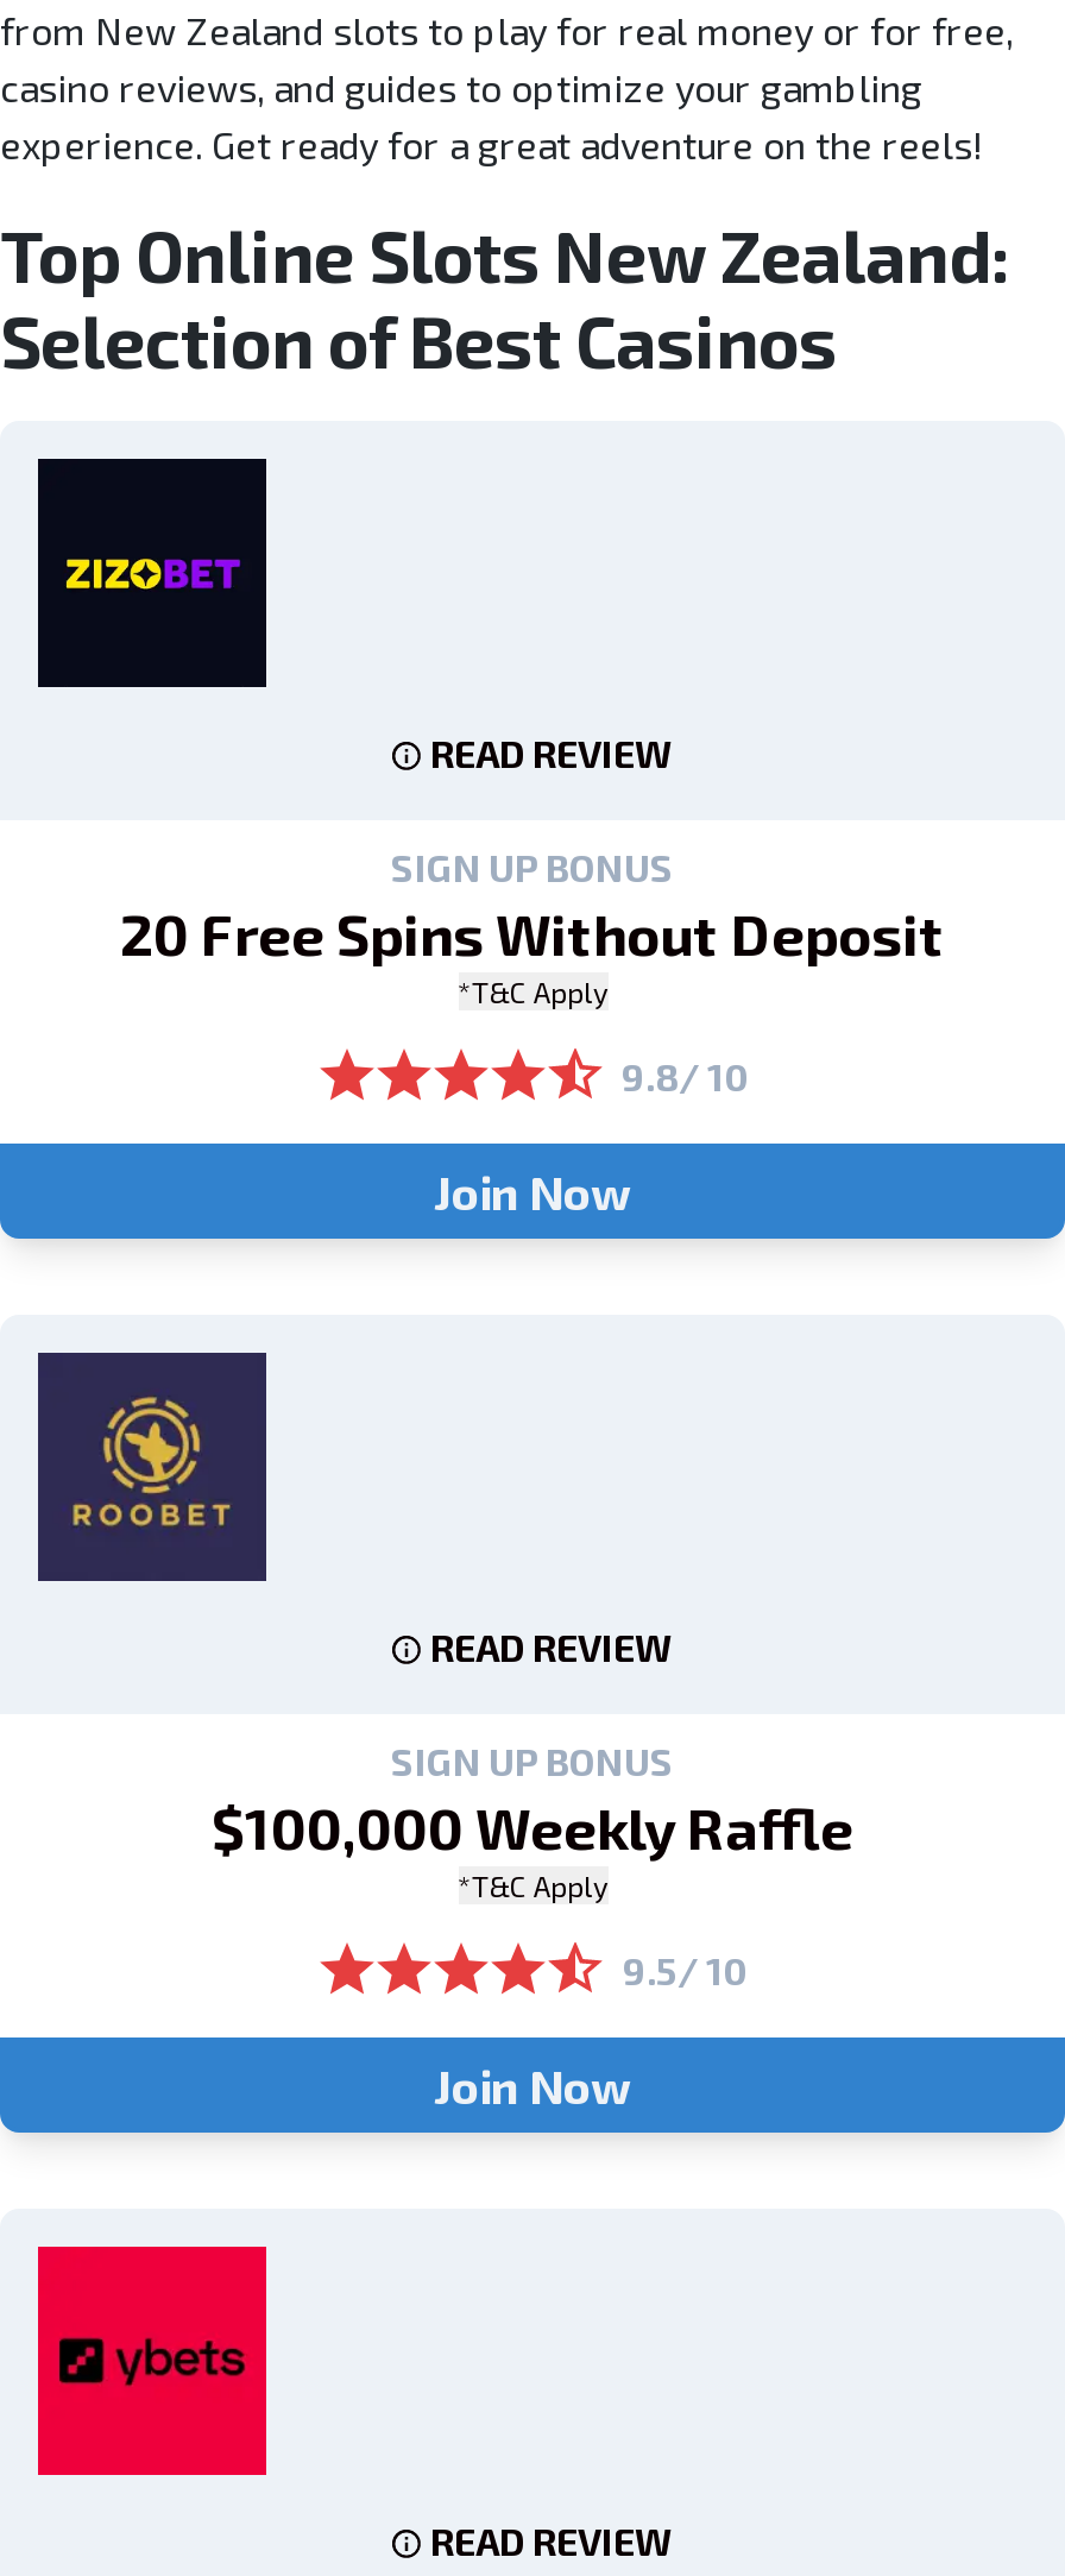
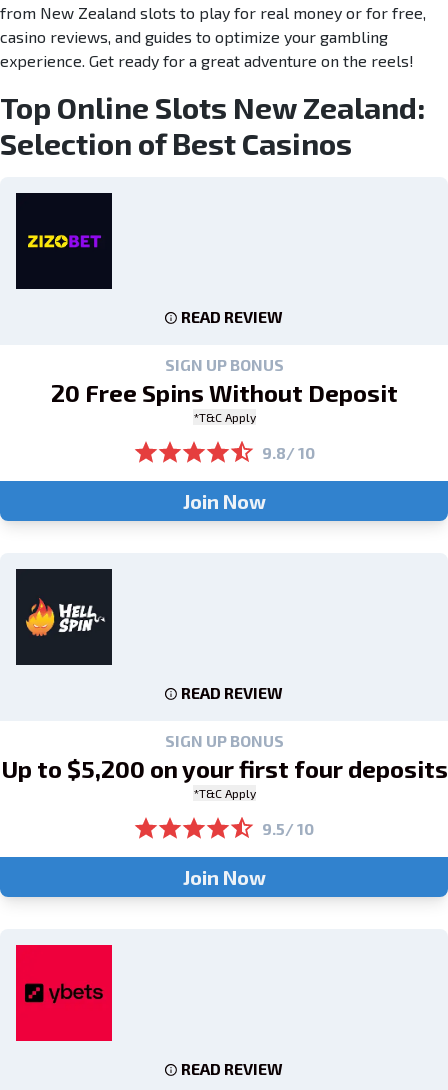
[38,1353,266,1581] [image] -> [16,569,112,665] [image]
[212,1793,853,1862] $100,000 Weekly Raffle -> [0,754,447,783] Up to $5,200 on your first four deposits

